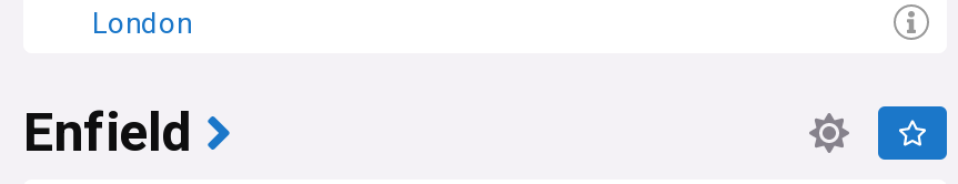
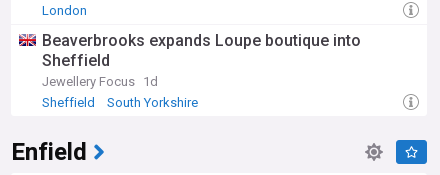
none -> [42,31,361,110] Beaverbrooks expands Loupe boutique into | Sheffield | Jewellery Focus 1d | Sheffield | South Yorkshire

